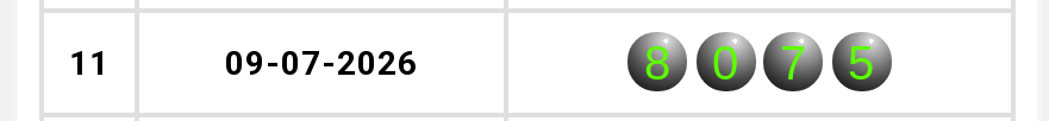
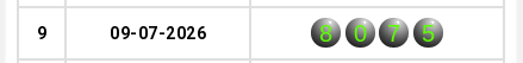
[69,43,110,81] 11 -> [37,24,47,43] 9

